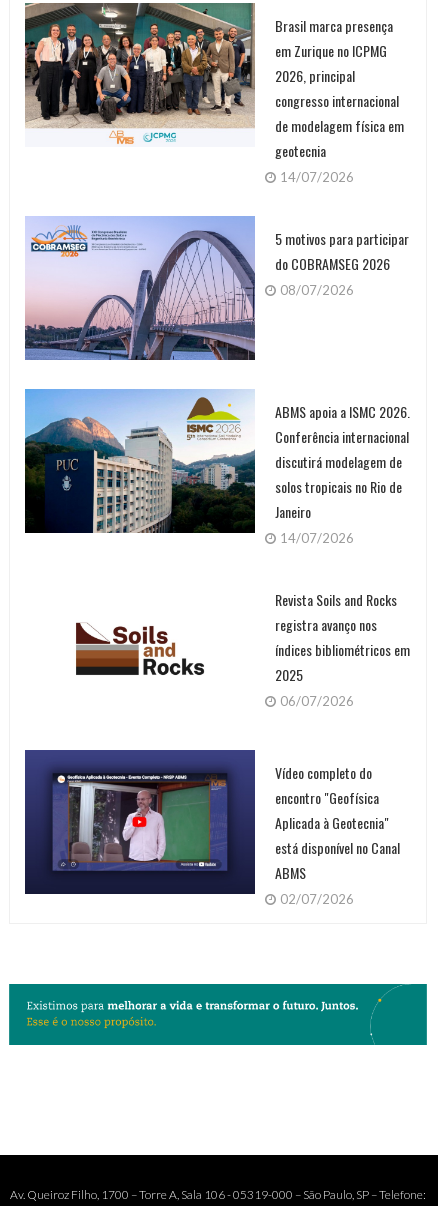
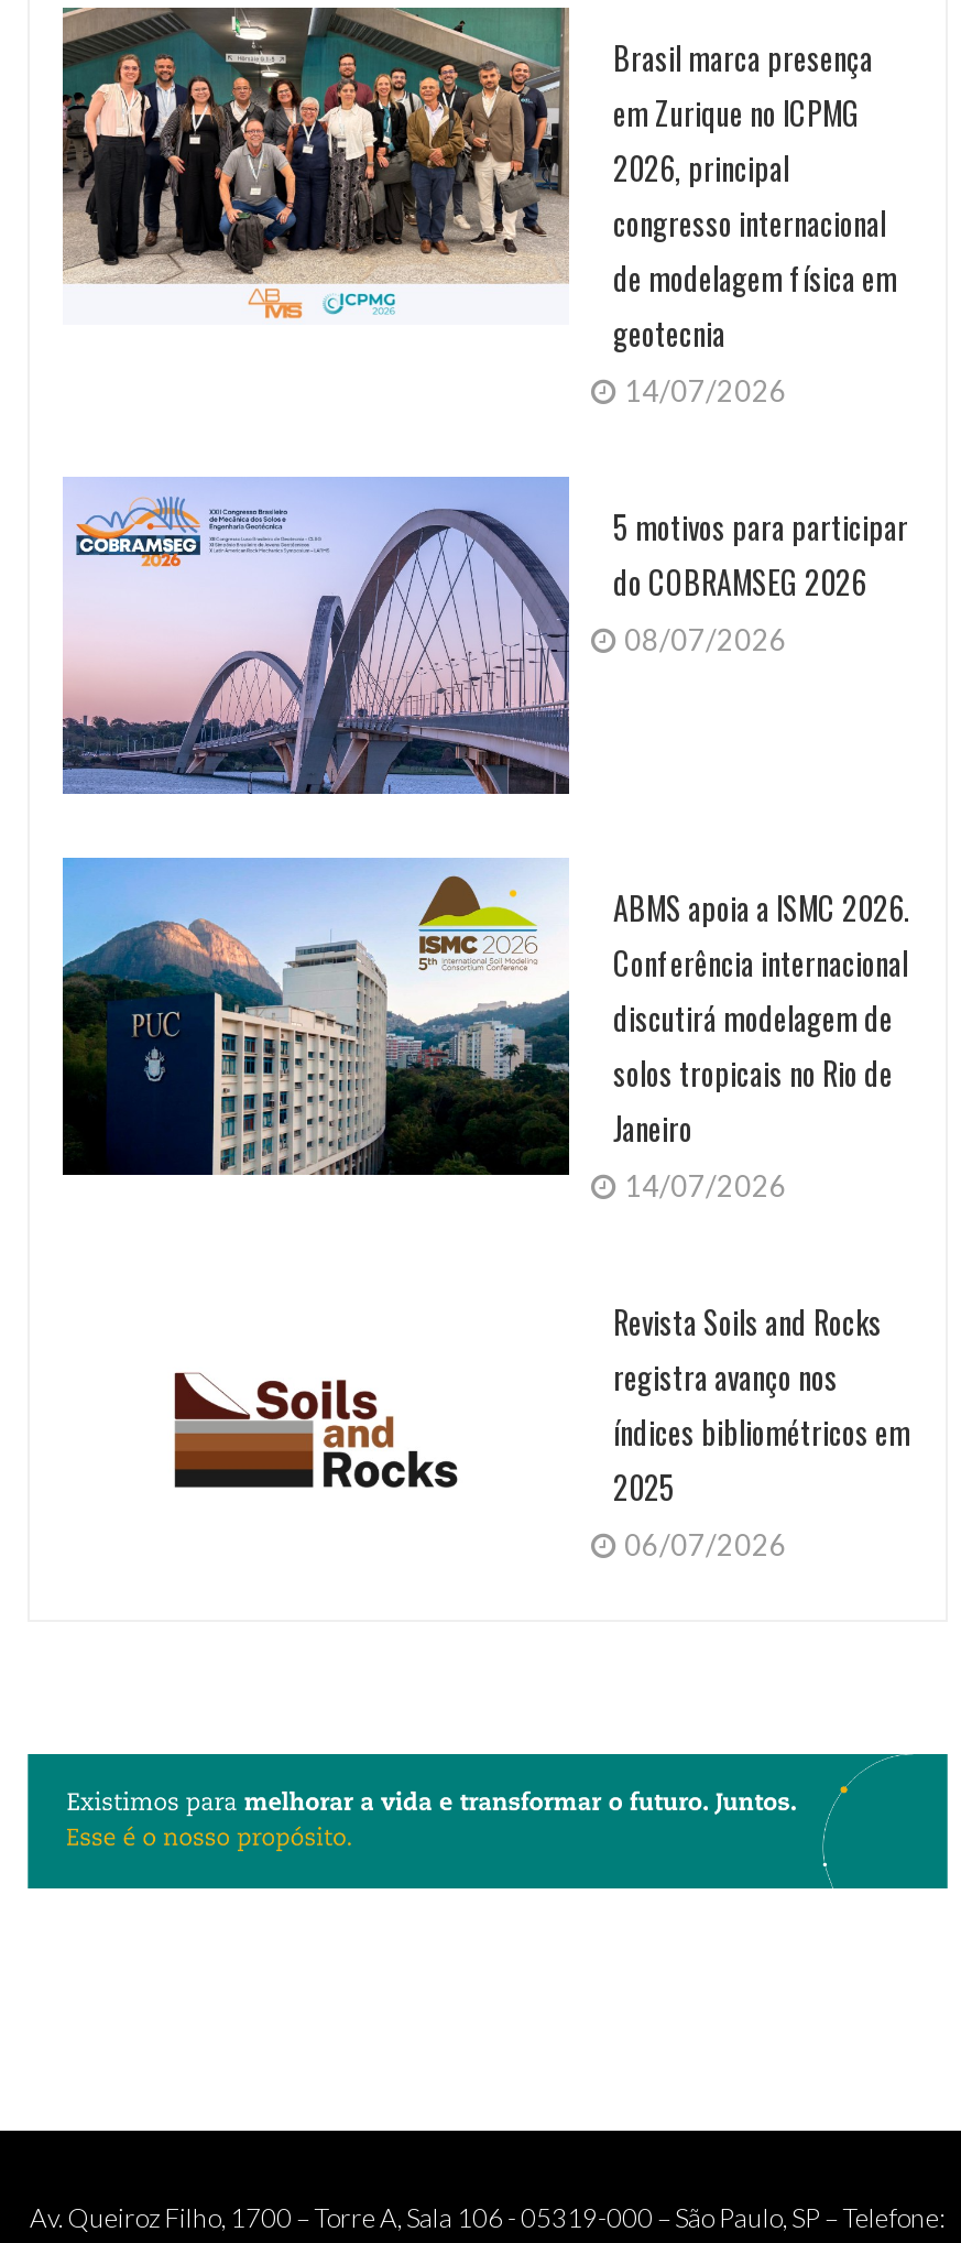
[24,749,400,907] [image] | Vídeo completo do | encontro "Geofísica | Aplicada à Geotecnia" | está disponível no Canal | ABMS | 02/07/2026 -> none

